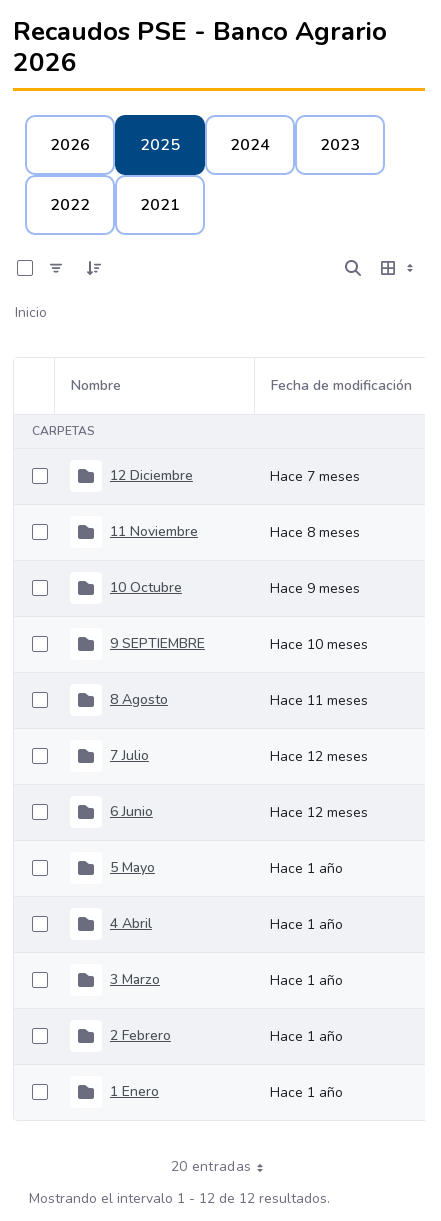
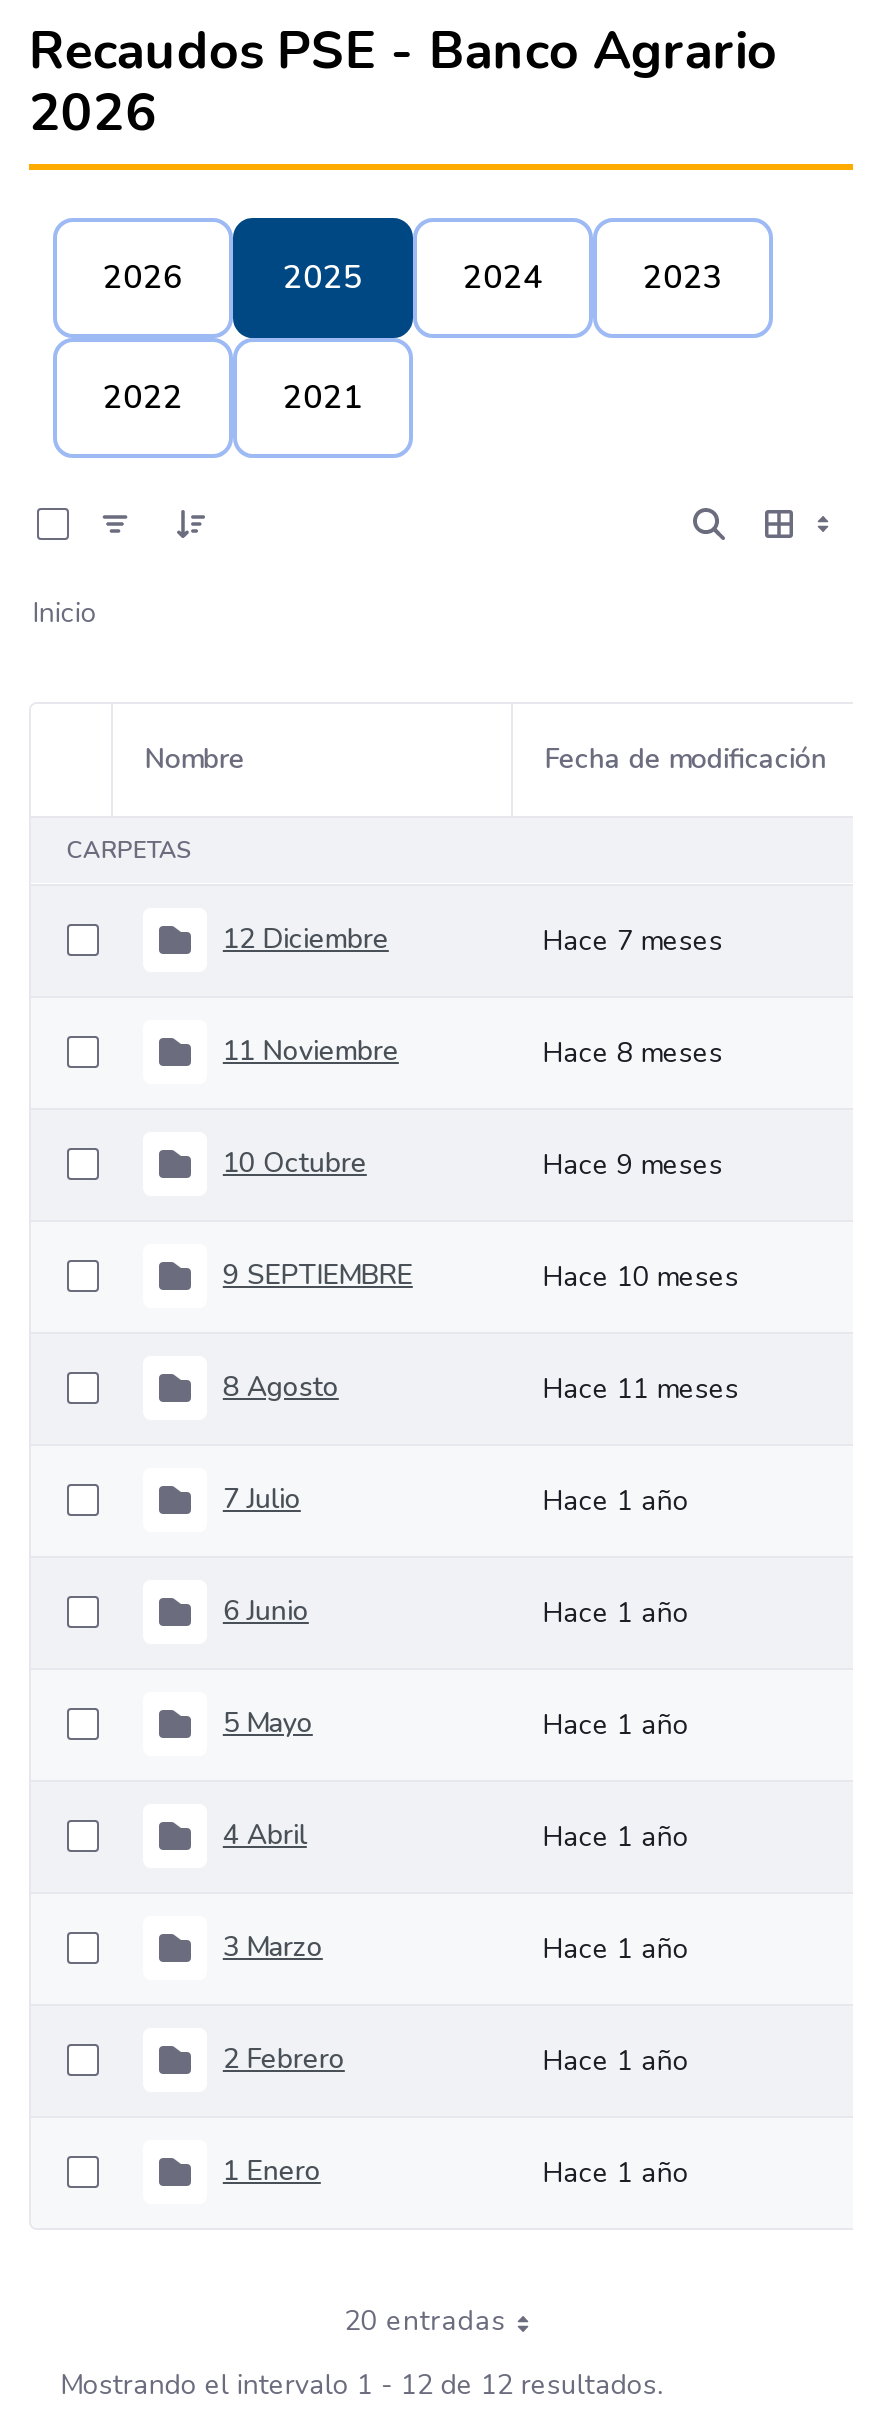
[270,747,368,766] Hace 12 meses -> [543,1481,689,1519] Hace 1 año
[270,803,368,822] Hace 12 meses -> [543,1593,689,1631] Hace 1 año

